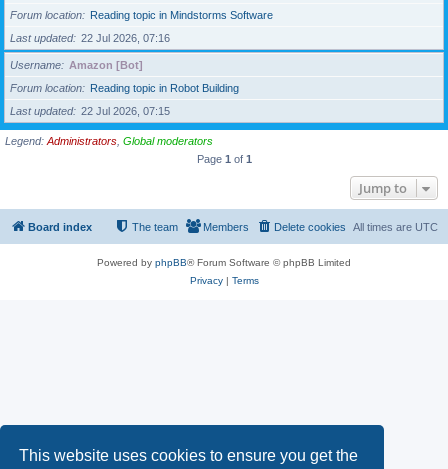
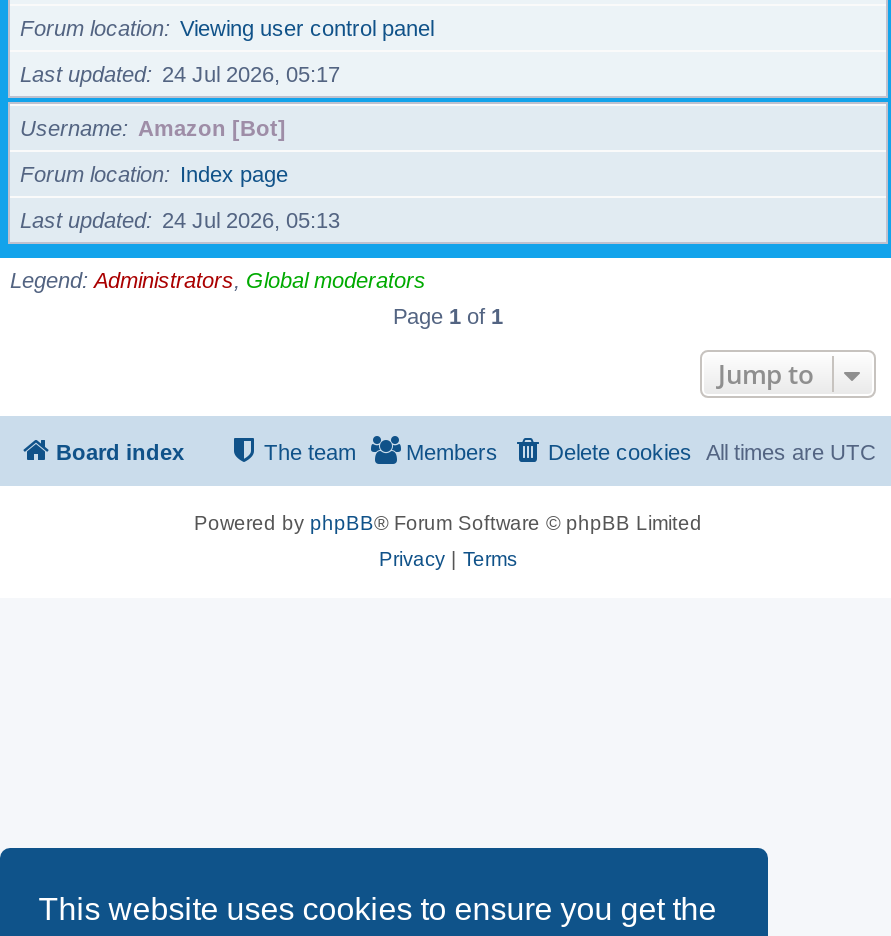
[90,8,273,20] Reading topic in Mindstorms Software -> [180,15,434,39] Viewing user control panel
[10,31,170,43] Last updated 22 Jul 2026, 07:16 -> [20,61,340,85] Last updated 24 Jul 2026, 05:17
[90,81,239,93] Reading topic in Robot Building -> [180,161,288,185] Index page
[10,104,170,116] Last updated 22 Jul 2026, 07:15 -> [20,207,340,231] Last updated 24 Jul 2026, 05:13

